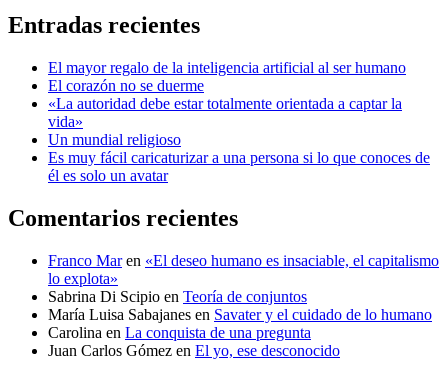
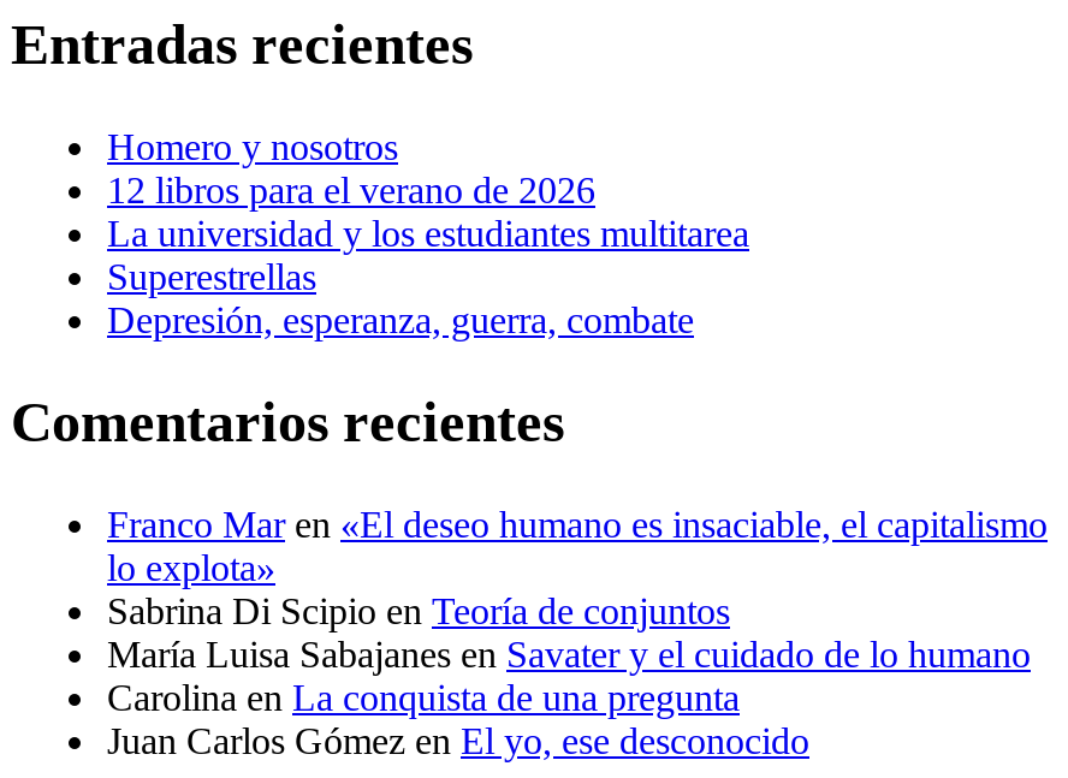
[48,59,430,184] El mayor regalo de la inteligencia artificial al ser humano | El corazón no se duerme | «La autoridad debe estar totalmente orientada a captar la | vida» | Un mundial religioso | Es muy fácil caricaturizar a una persona si lo que conoces de | él es solo un avatar -> [107,127,749,341] Homero y nosotros | 12 libros para el verano de 2026 | La universidad y los estudiantes multitarea | Superestrellas | Depresión, esperanza, guerra, combate

